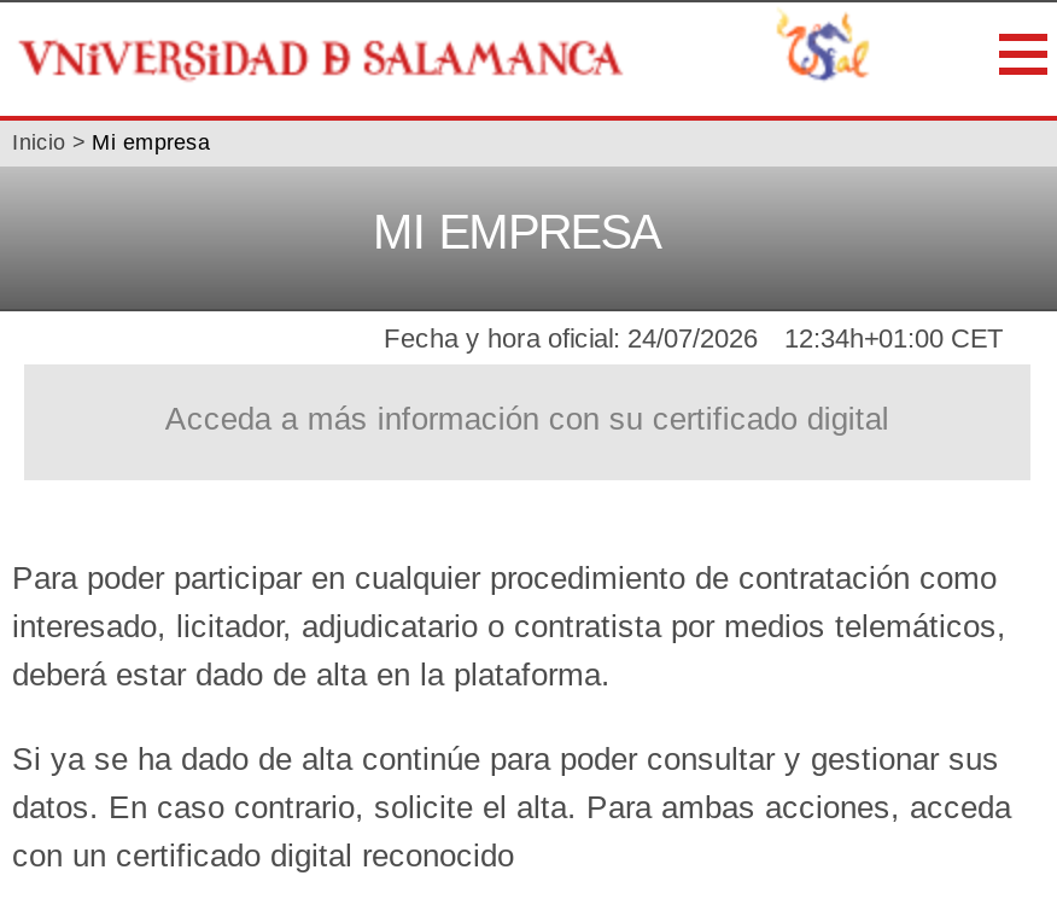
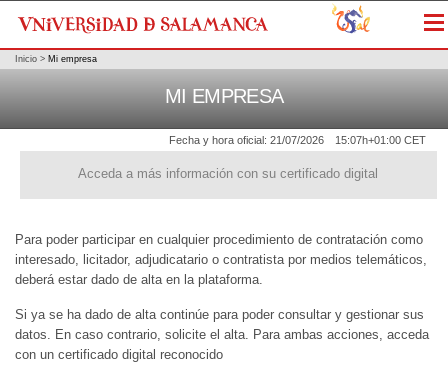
[384,324,758,353] Fecha y hora oficial: 24/07/2026 -> [169,134,324,146] Fecha y hora oficial: 21/07/2026
[784,324,1004,353] 12:34h+01:00 CET -> [335,134,426,146] 15:07h+01:00 CET

